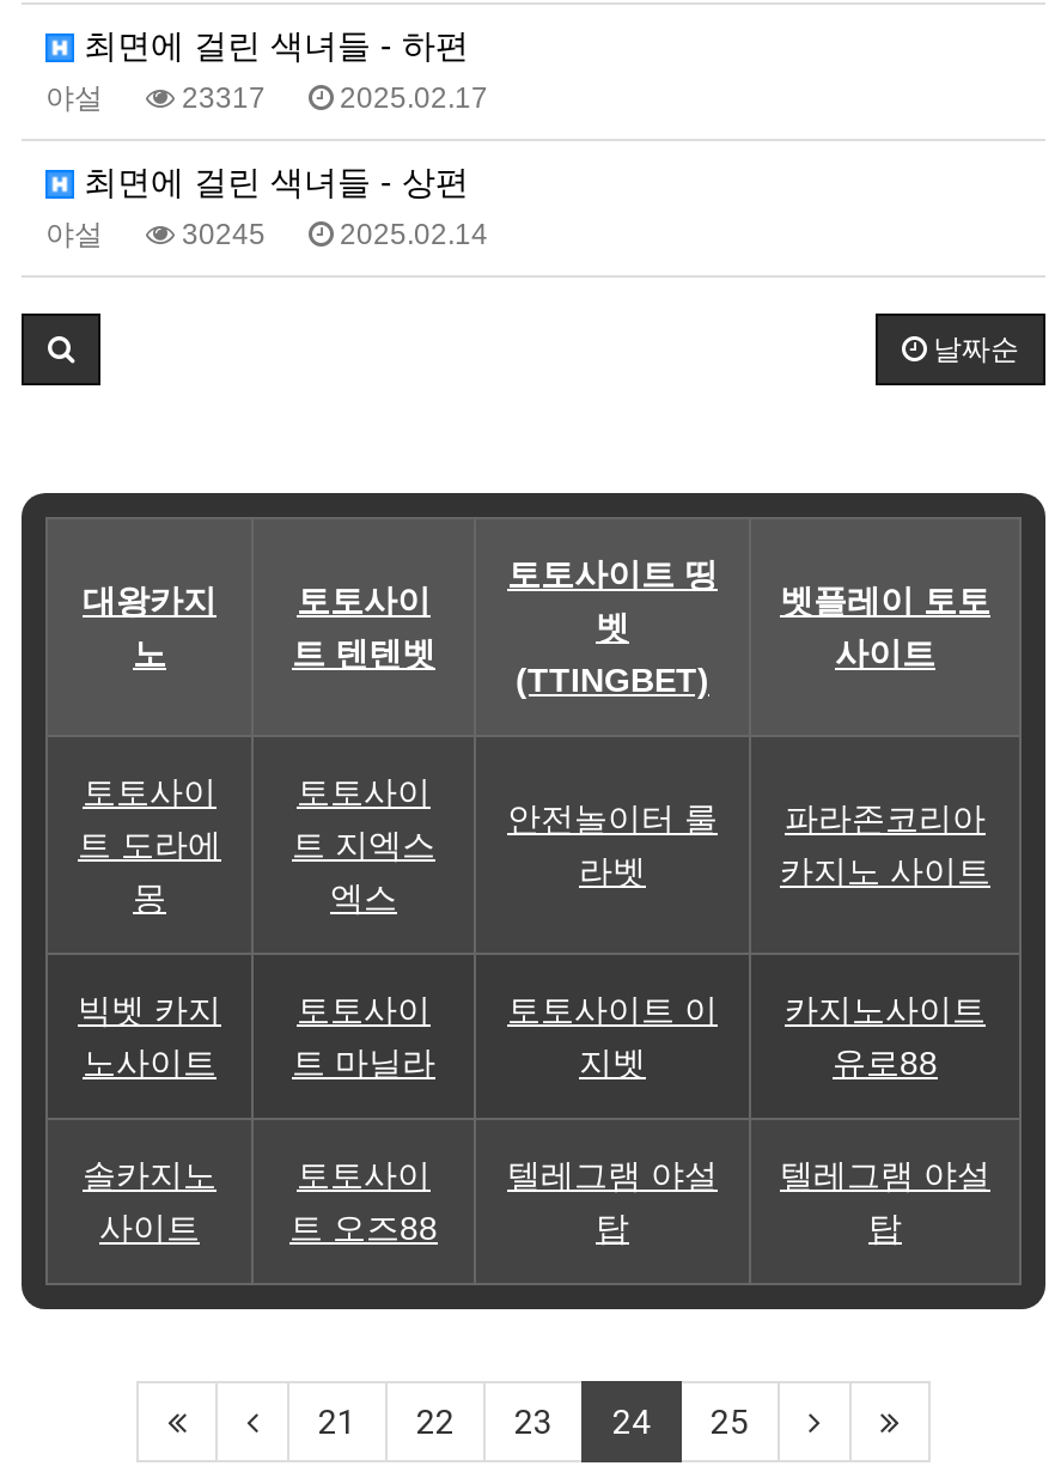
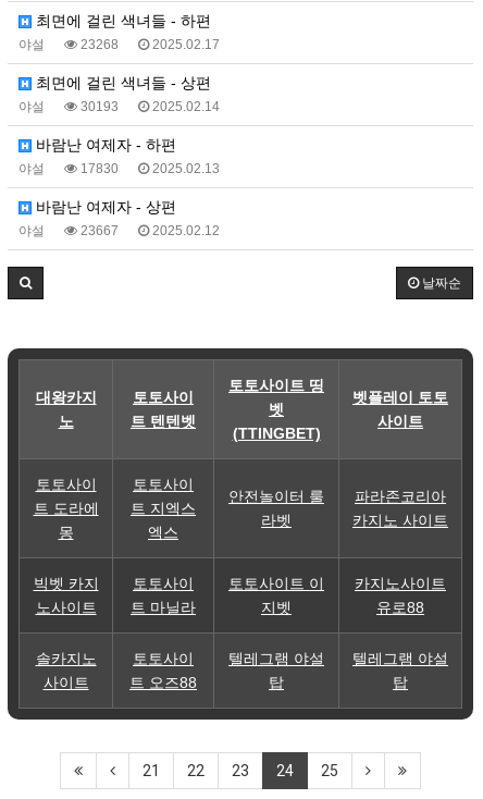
[175,81,488,115] 23317 2025.02.17 -> [77,37,220,52] 23268 2025.02.17
[175,218,488,251] 30245 2025.02.14 -> [77,99,220,114] 30193 2025.02.14
none -> [18,136,220,238] 바람난 여제자 - 하편 | 야설 | 17830 | 2025.02.13 | 바람난 여제자 - 상편 | 야설 | 23667 | 2025.02.12

